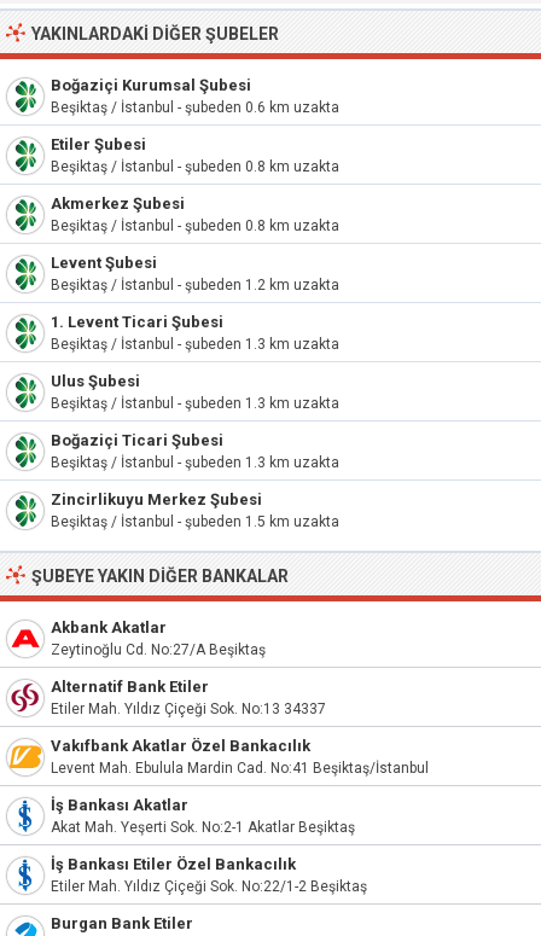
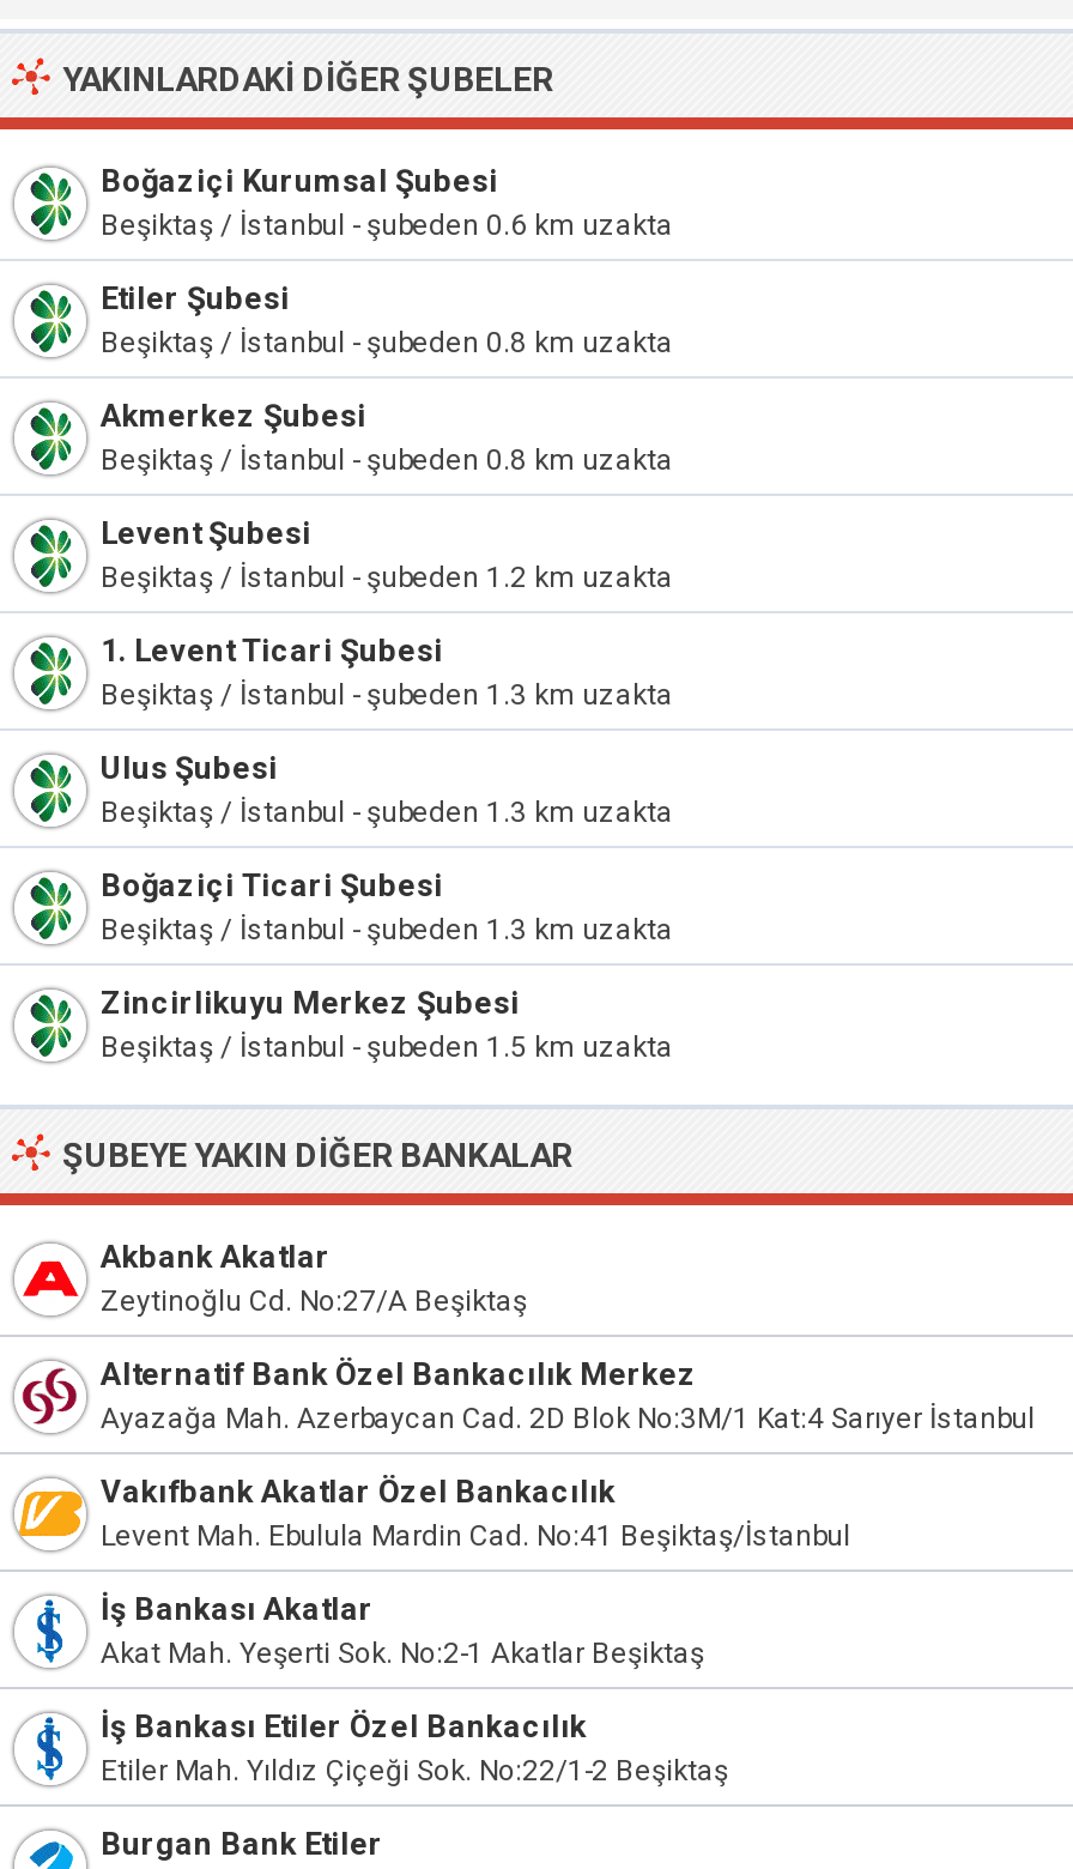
[51,678,326,717] Alternatif Bank Etiler | Etiler Mah. Yıldız Çiçeği Sok. No:13 34337 -> [101,1356,1035,1435] Alternatif Bank Özel Bankacılık Merkez | Ayazağa Mah. Azerbaycan Cad. 2D Blok No:3M/1 Kat:4 Sarıyer İstanbul

